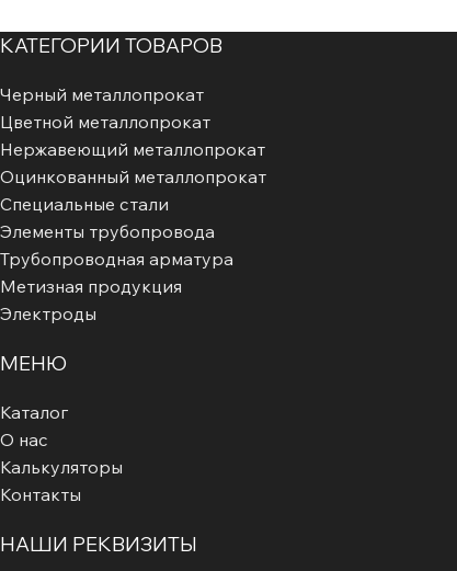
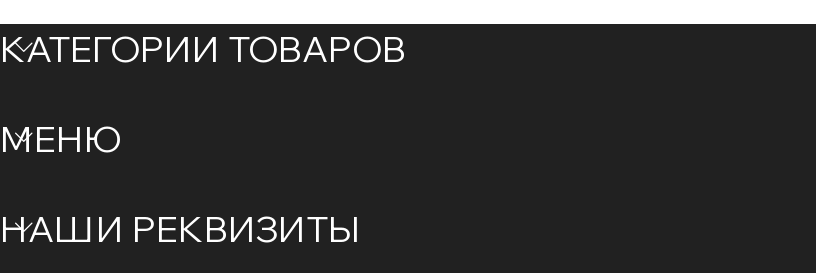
[0,83,266,324] Черный металлопрокат | Цветной металлопрокат | Нержавеющий металлопрокат | Оцинкованный металлопрокат | Специальные стали | Элементы трубопровода | Трубопроводная арматура | Метизная продукция | Электроды -> none
[0,401,123,505] Каталог | О нас | Калькуляторы | Контакты -> none

